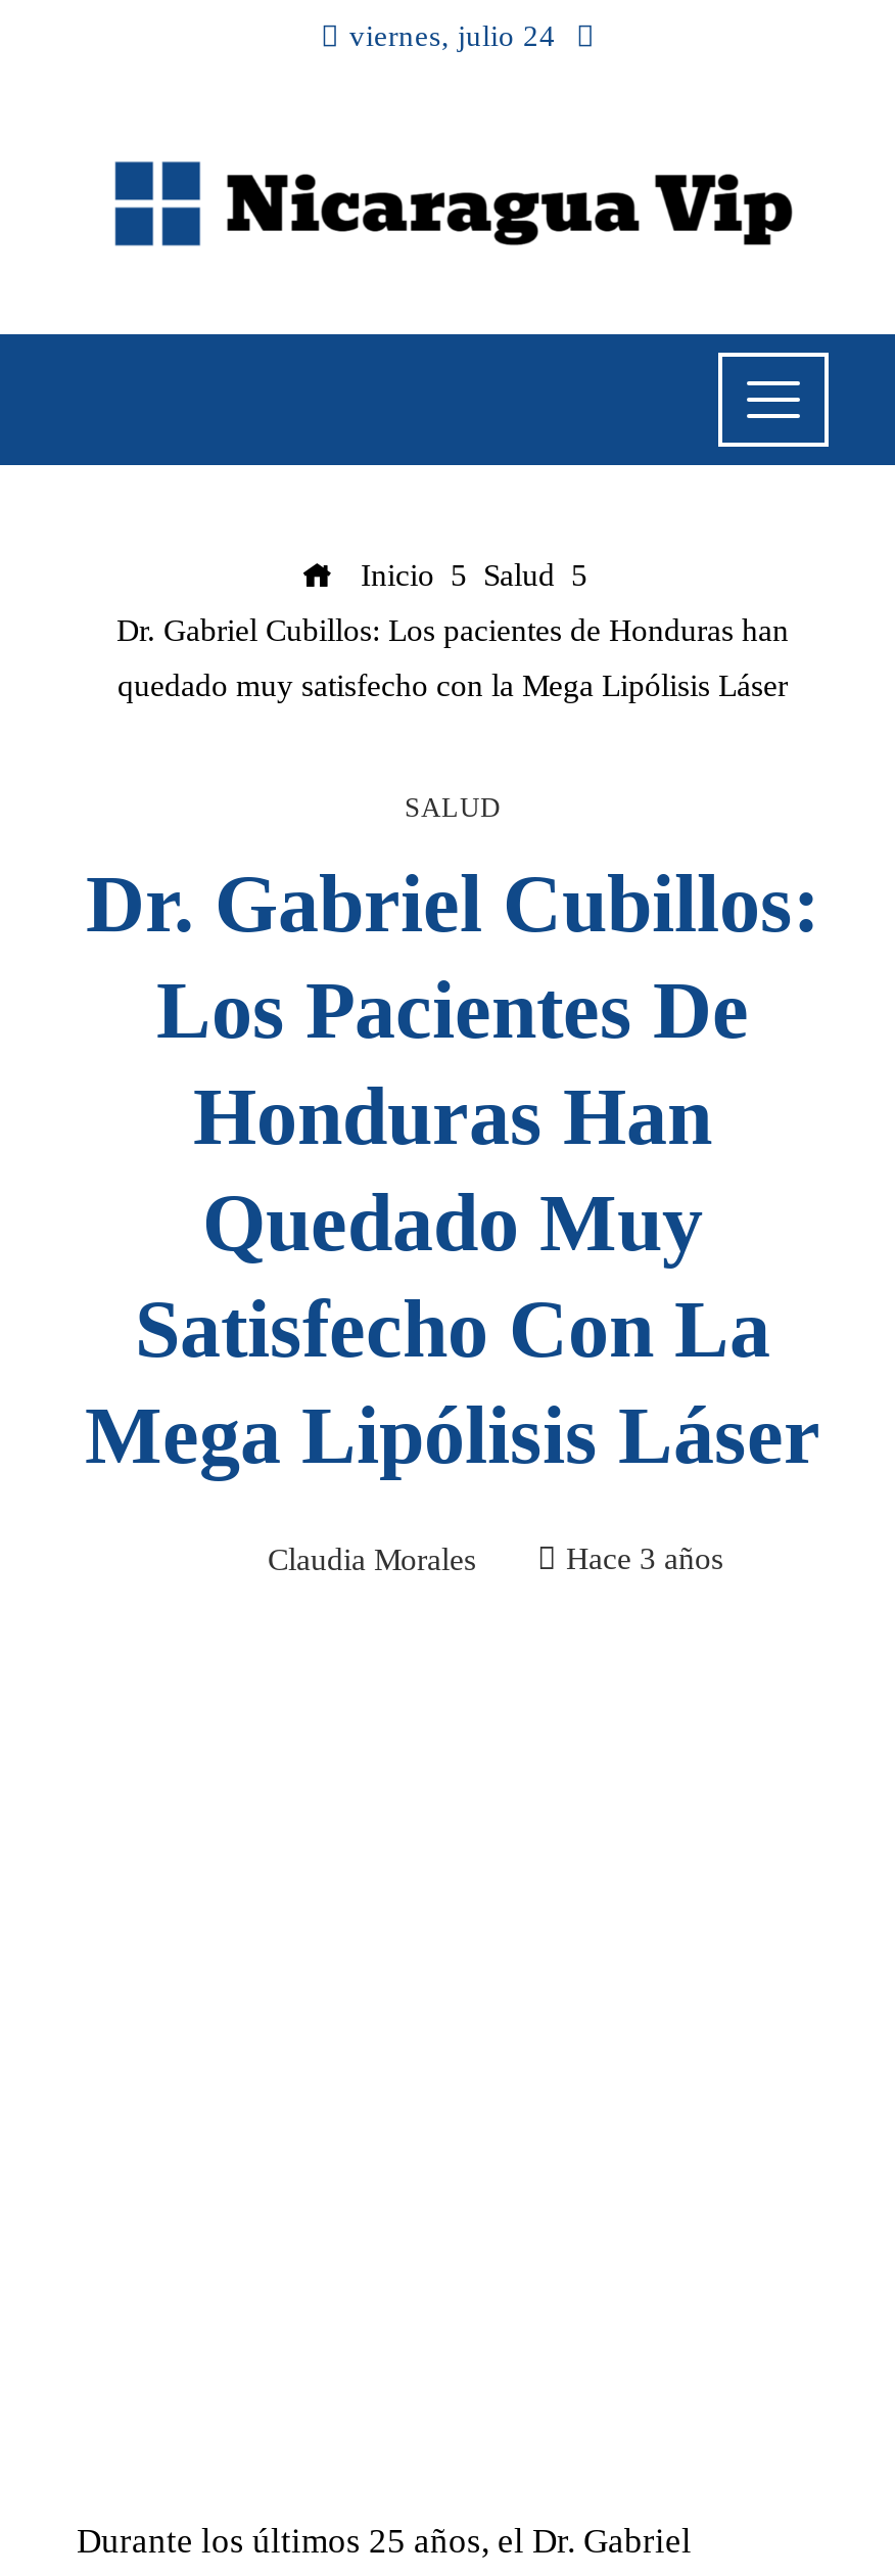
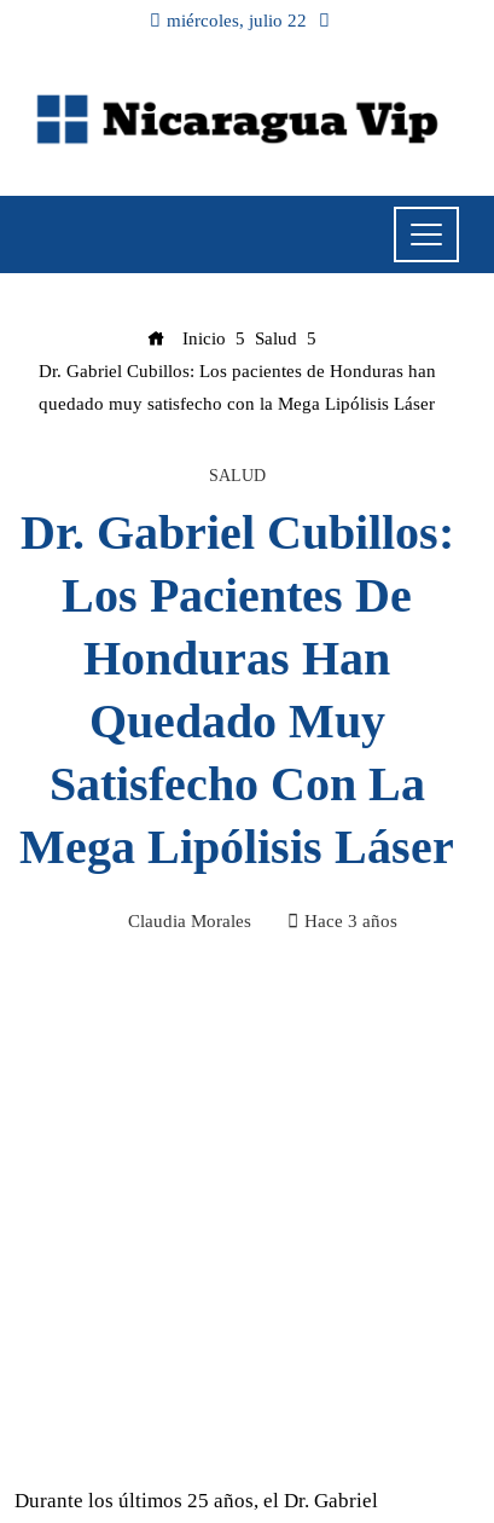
[349,19,556,52] viernes, julio 24 -> [167,11,307,30] miércoles, julio 22

